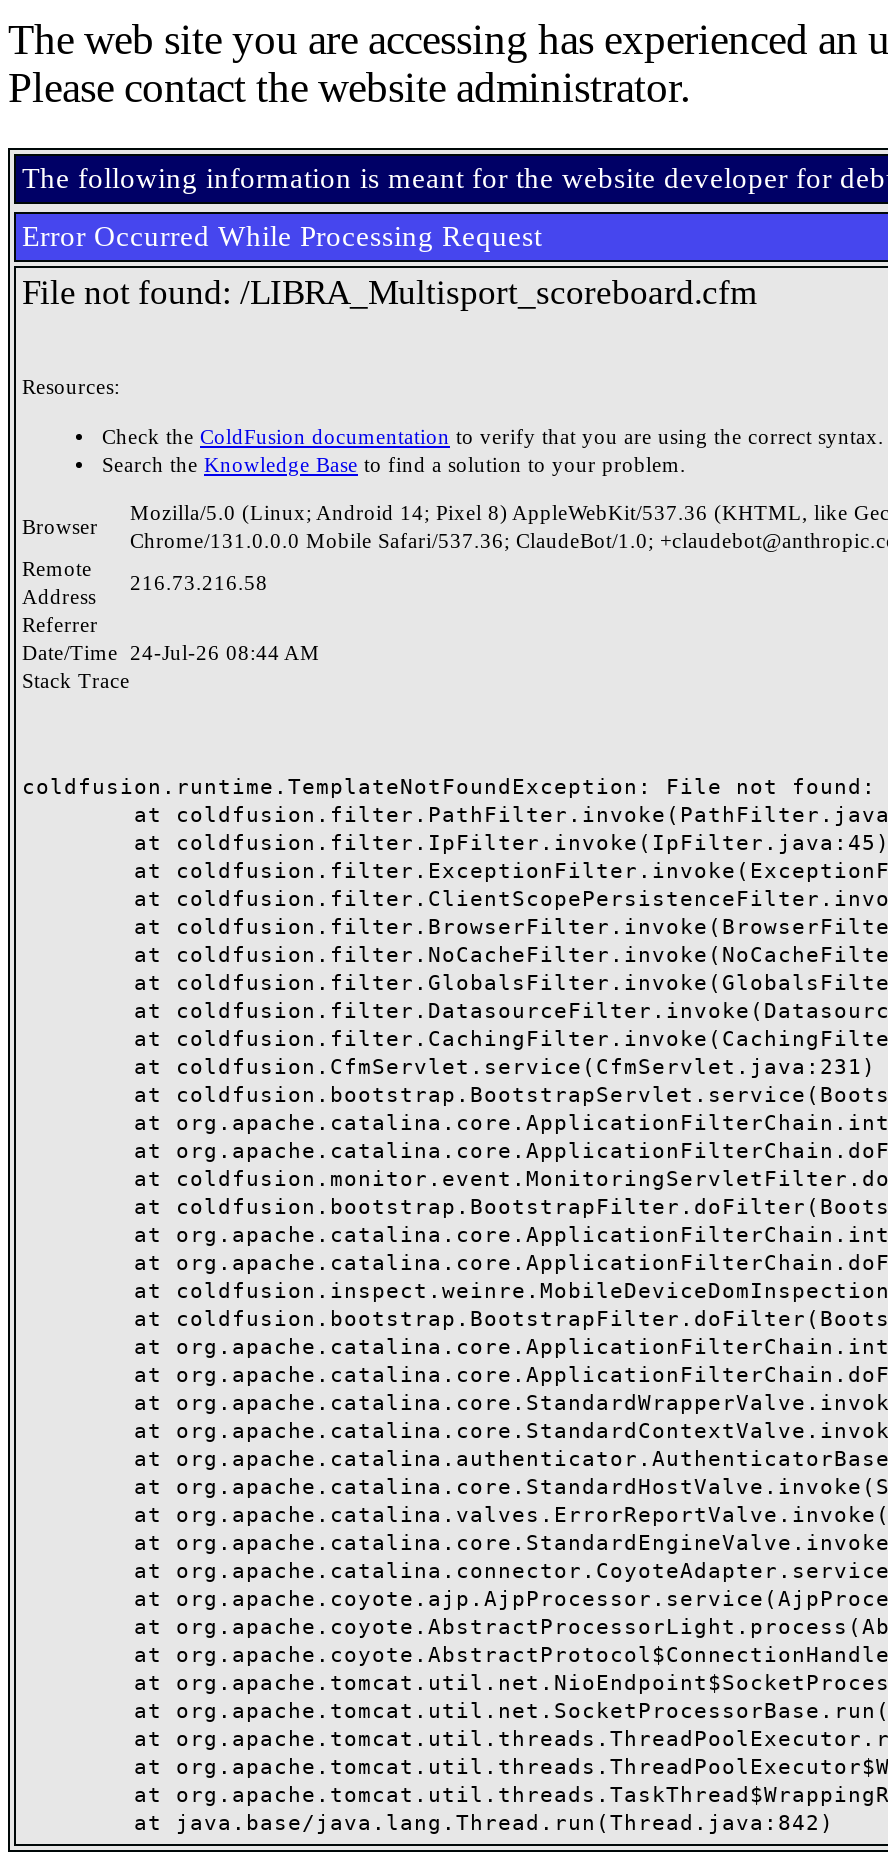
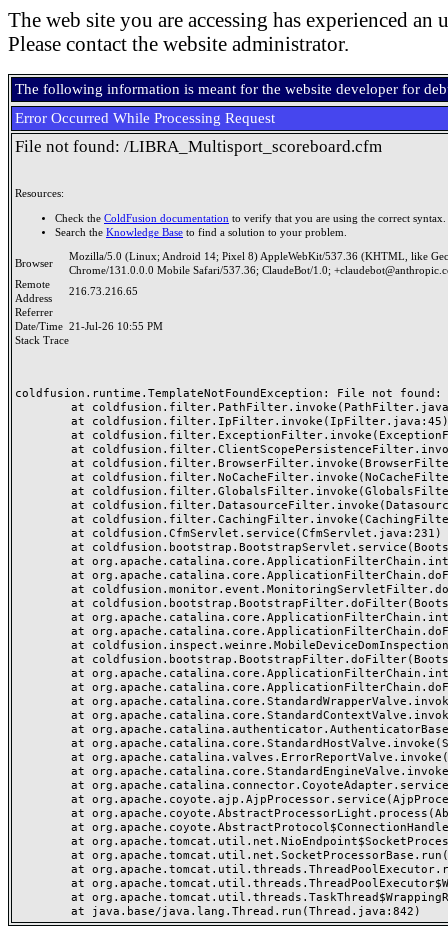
[130,572,268,594] 216.73.216.58 -> [69,286,138,297] 216.73.216.65
[22,642,320,664] Date/Time 24-Jul-26 08:44 AM -> [15,321,163,332] Date/Time 21-Jul-26 10:55 PM

